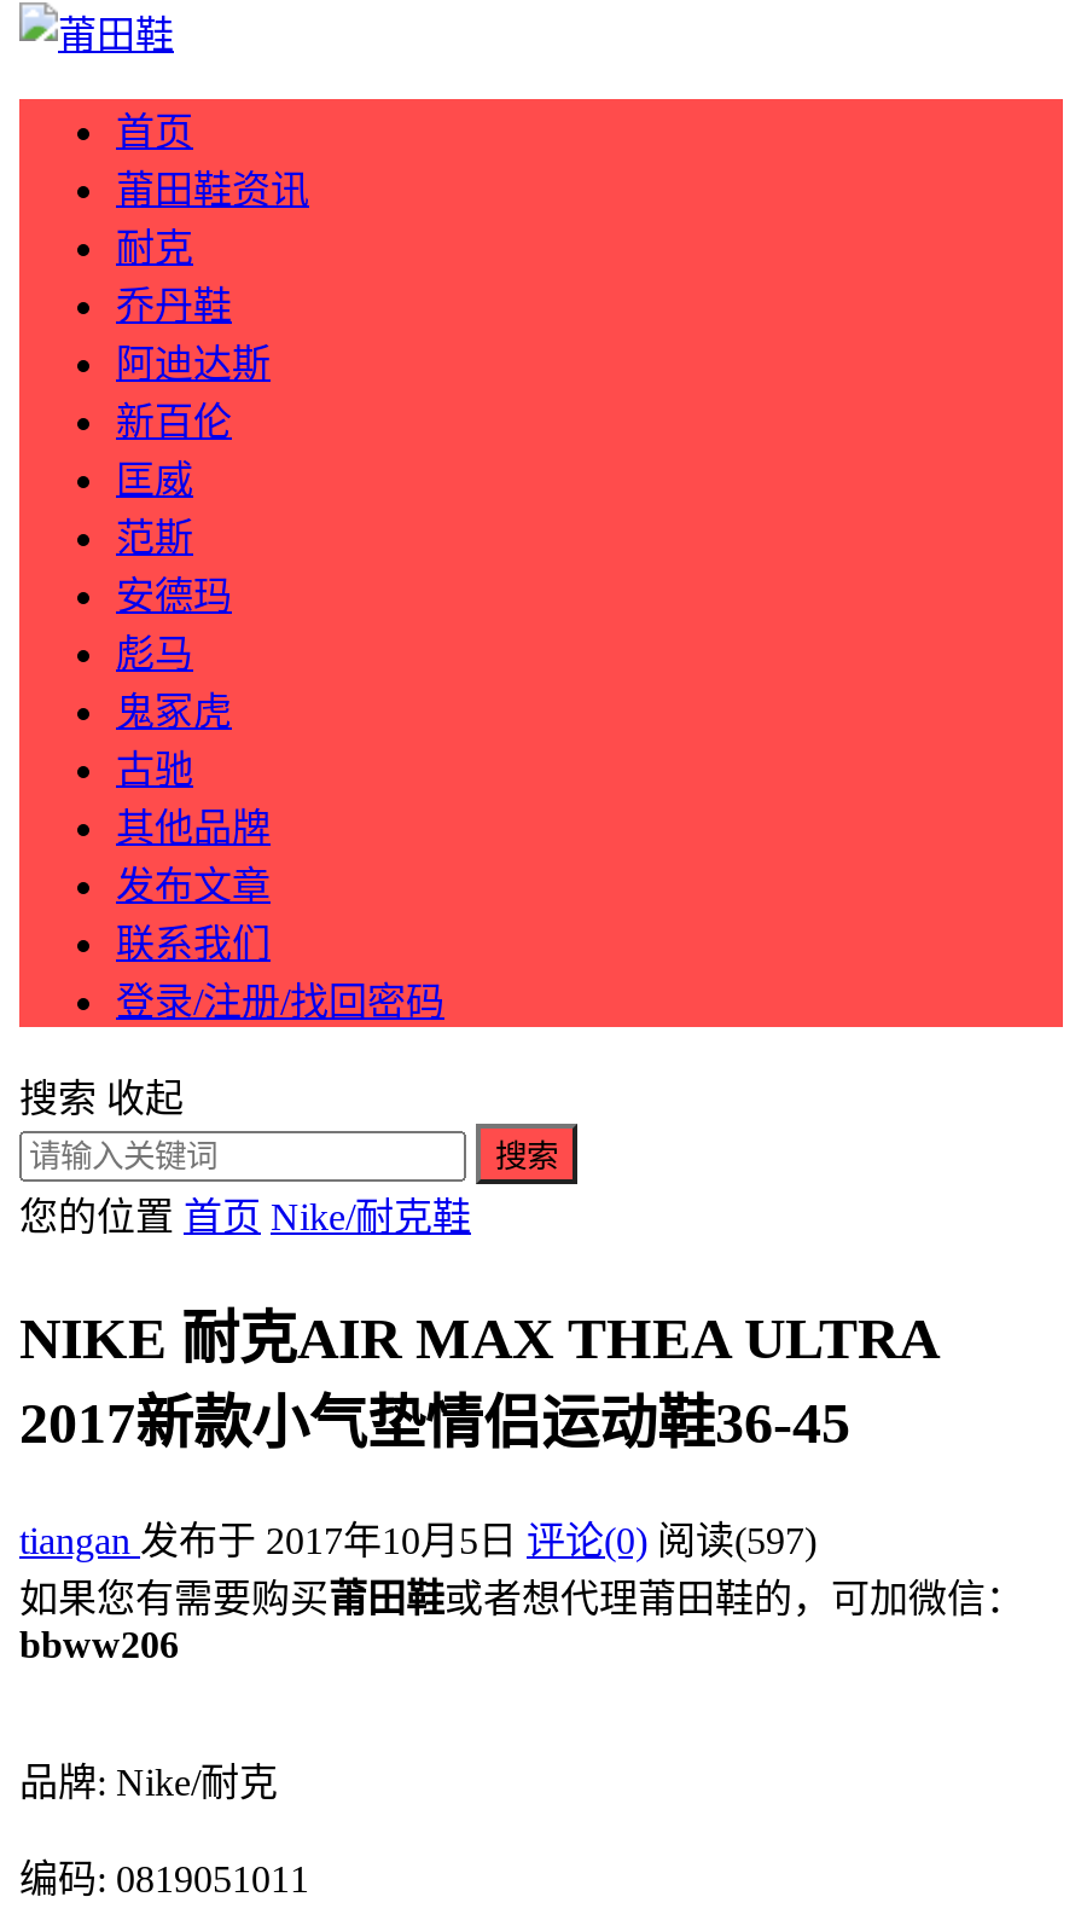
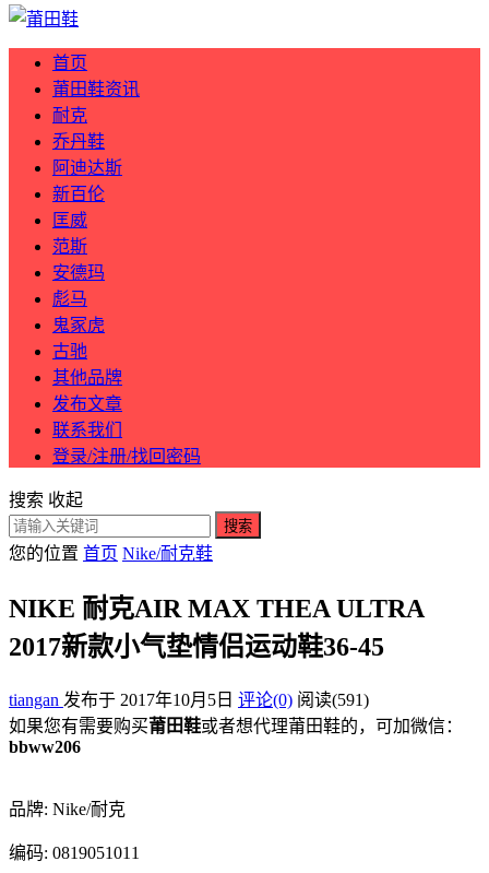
[19,1520,816,1561] tiangan发布于 2017年10月5日评论(0) 阅读(597) -> [9,690,369,709] tiangan发布于 2017年10月5日评论(0) 阅读(591)

